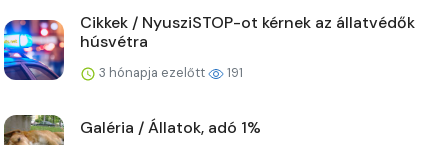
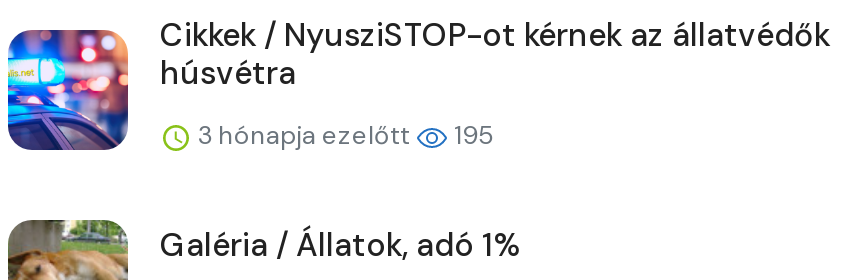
[96,64,243,81] 3 hónapja ezelőtt 191 -> [192,118,494,152] 3 hónapja ezelőtt 195

